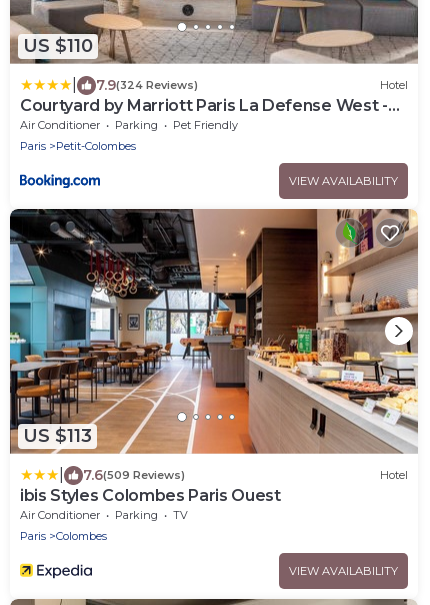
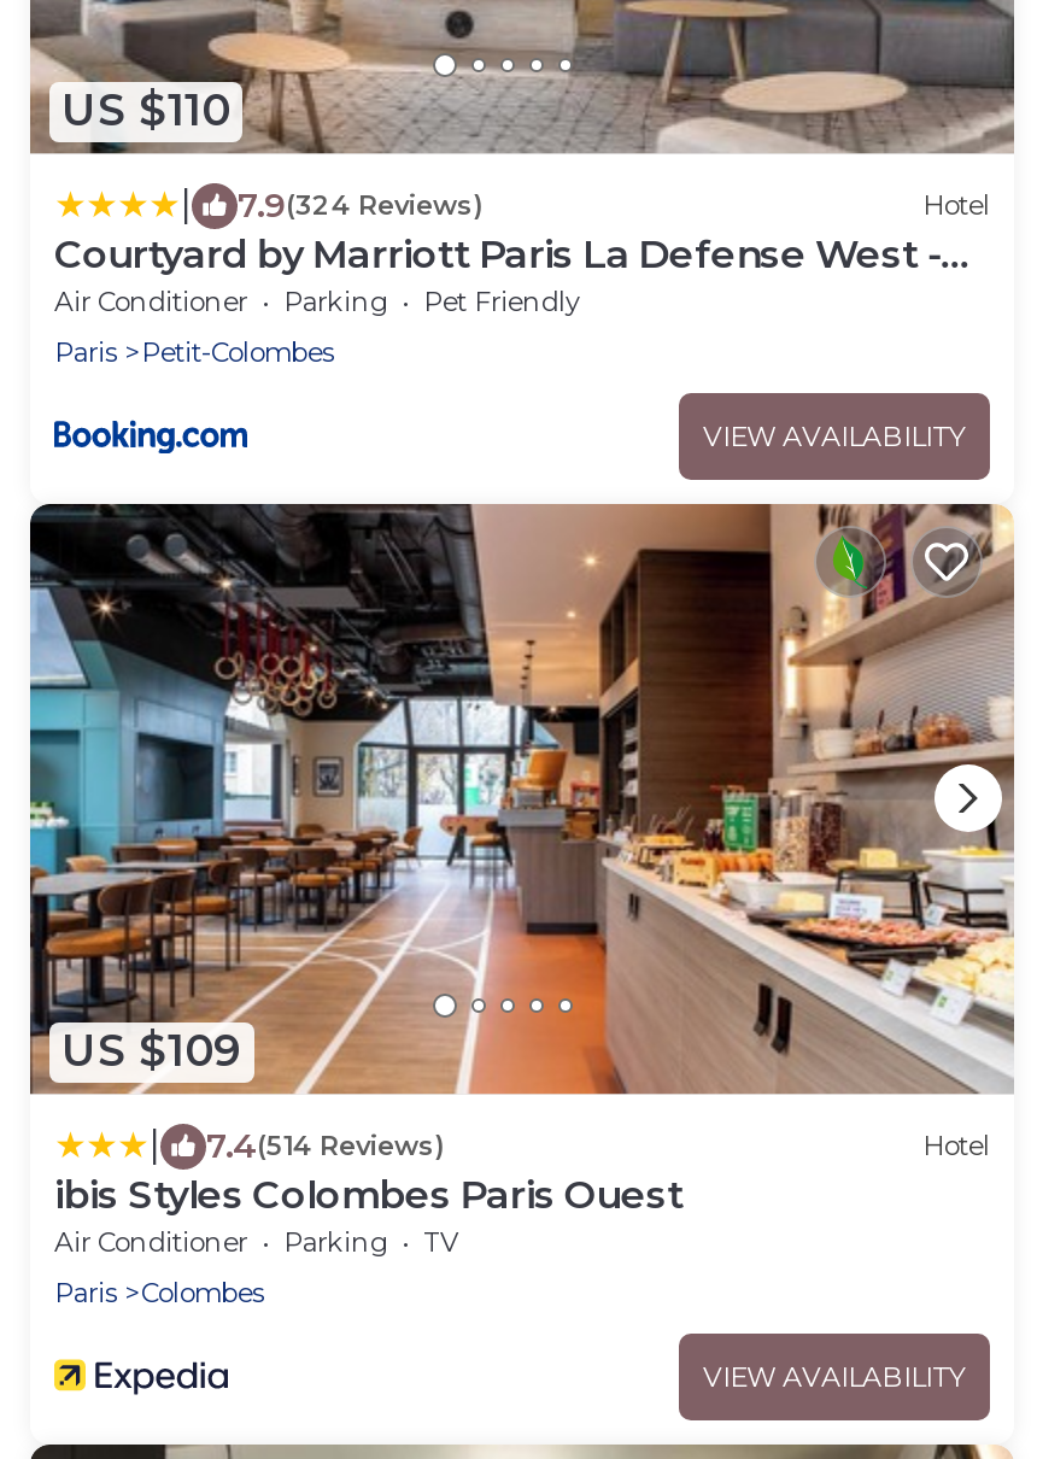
[23,425,92,447] US $113 -> [61,1026,242,1079] US $109
[83,466,185,484] 7.6(509 Reviews) -> [206,1123,445,1167] 7.4(514 Reviews)

